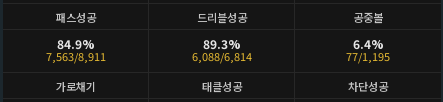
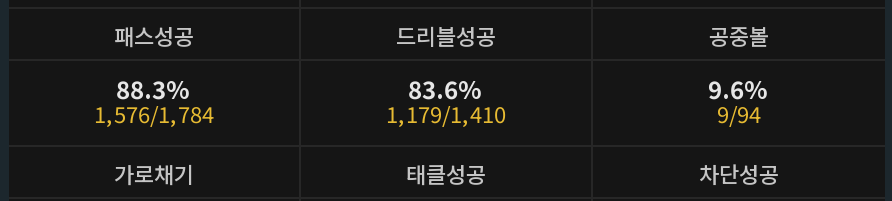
[56,35,94,52] 84.9% -> [116,72,192,106] 88.3%
[202,35,240,52] 89.3% -> [408,72,484,106] 83.6%
[352,35,383,52] 6.4% -> [708,72,770,106] 9.6%
[45,48,105,64] 7,563/8,911 -> [94,98,214,130] 1,576/1,784
[191,48,251,64] 6,088/6,814 -> [386,98,506,130] 1,179/1,410
[346,48,390,64] 77/1,195 -> [717,98,761,130] 9/94

